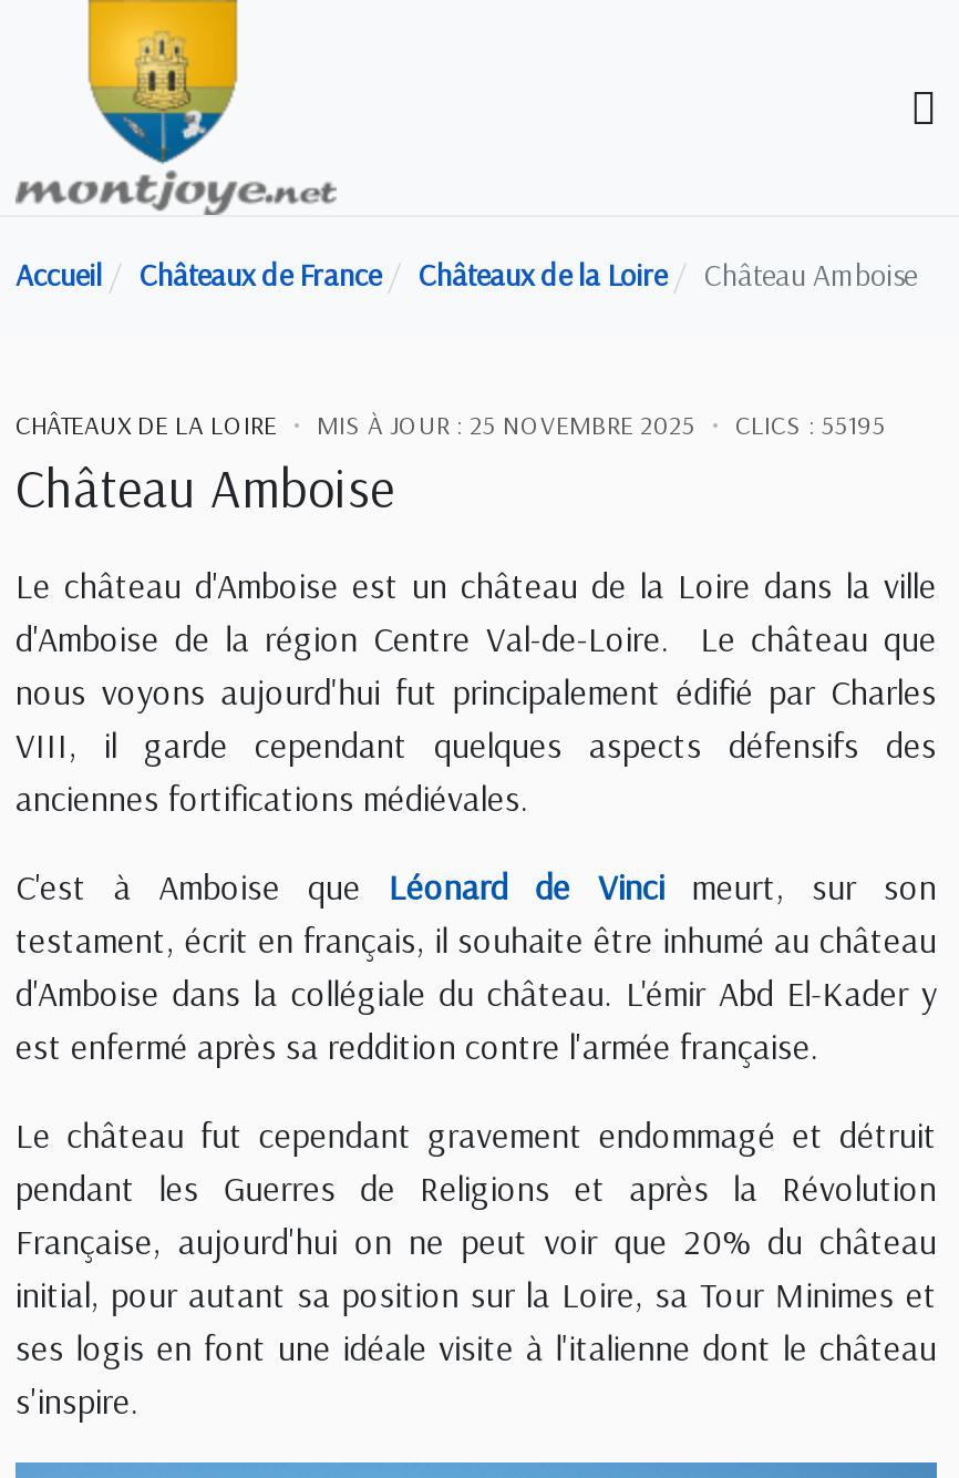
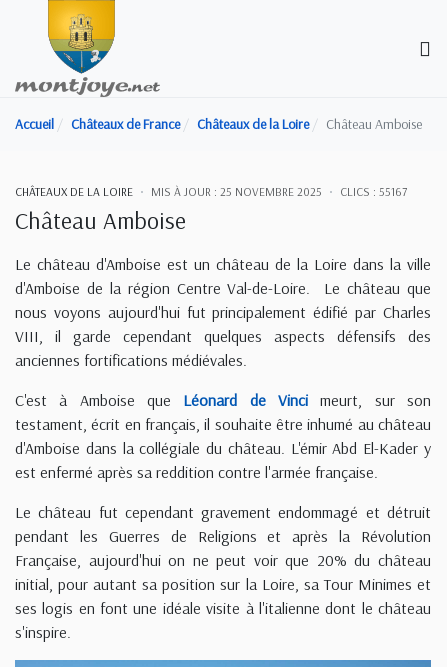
[16,408,886,441] CHÂTEAUX DE LA LOIRE MIS À JOUR : 25 NOVEMBRE 2025 CLICS : 55195 -> [15,184,407,199] CHÂTEAUX DE LA LOIRE MIS À JOUR : 25 NOVEMBRE 2025 CLICS : 55167

